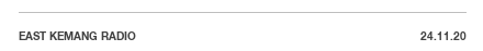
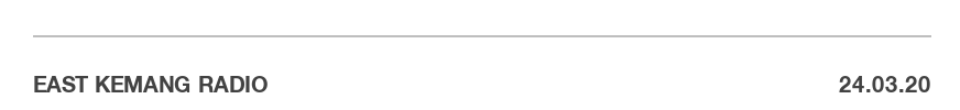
[420,29,467,42] 24.11.20 -> [839,71,931,97] 24.03.20

